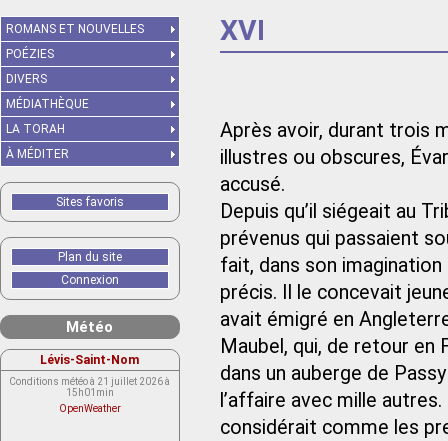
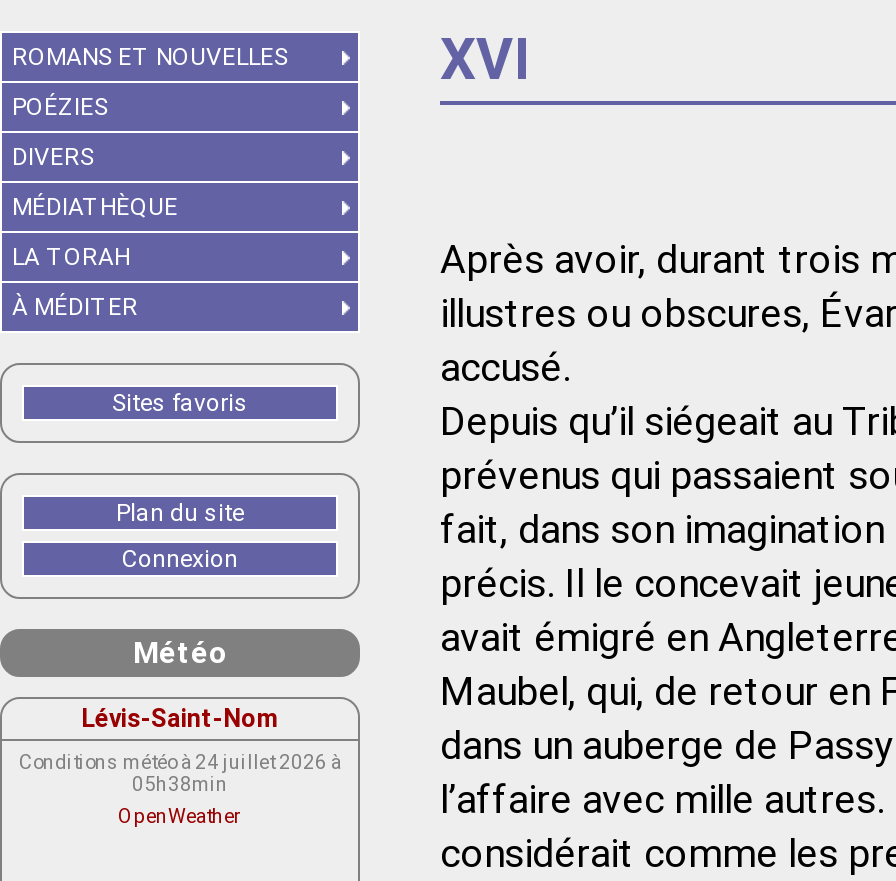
[9,376,170,398] Conditions météo à 21 juillet 2026 à | 15h01min -> [19,751,341,795] Conditions météo à 24 juillet 2026 à | 05h38min

